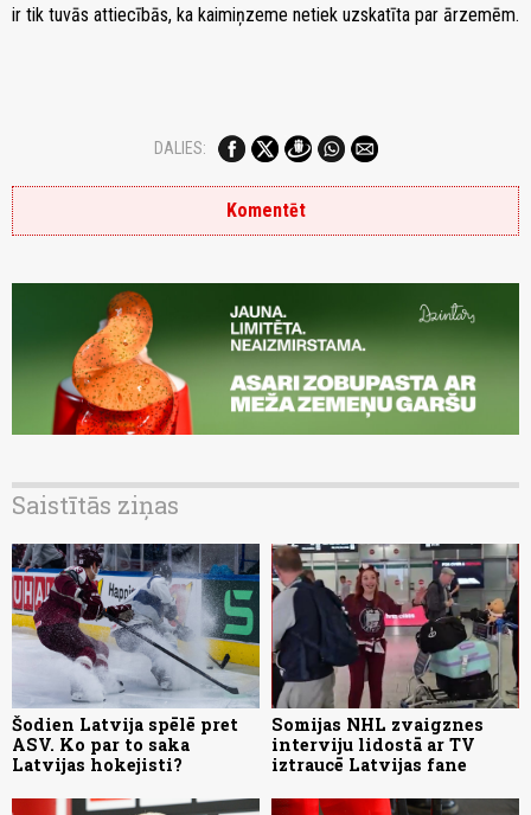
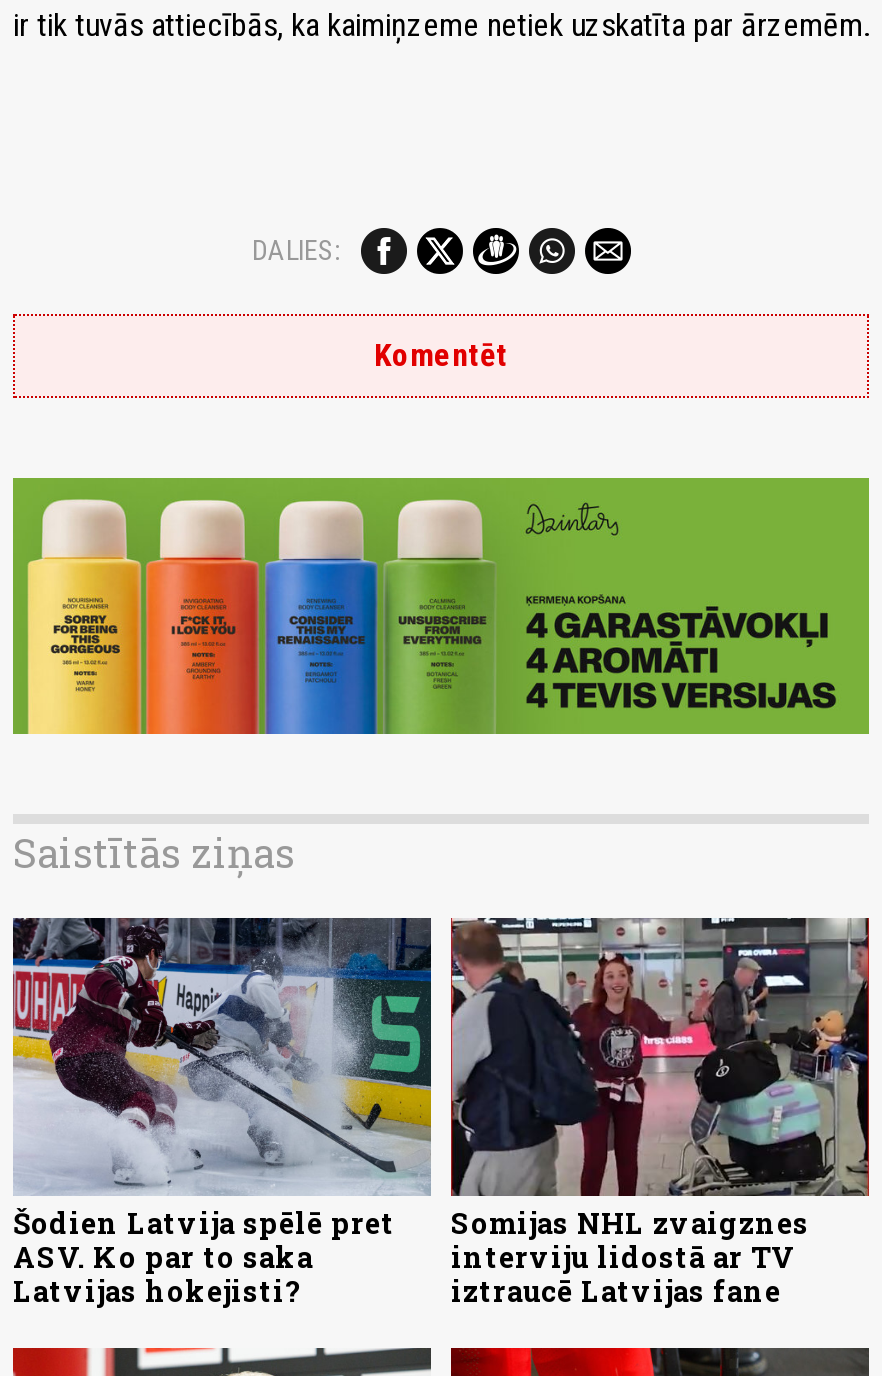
[11,282,520,436] [image] -> [11,476,871,736] [image]

